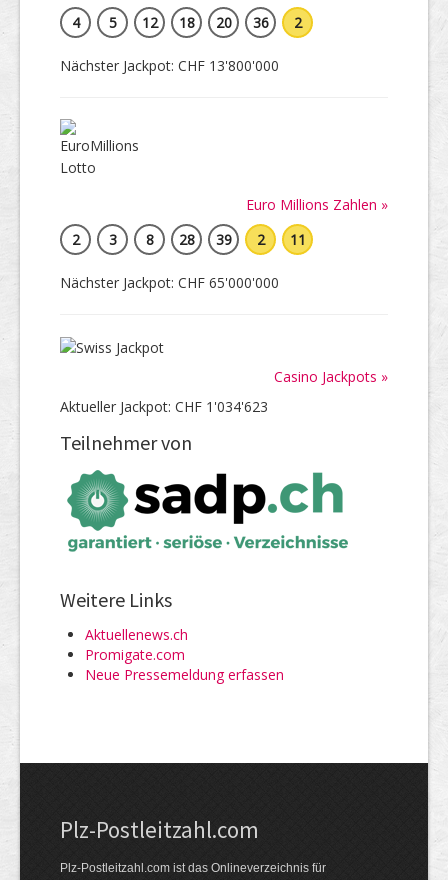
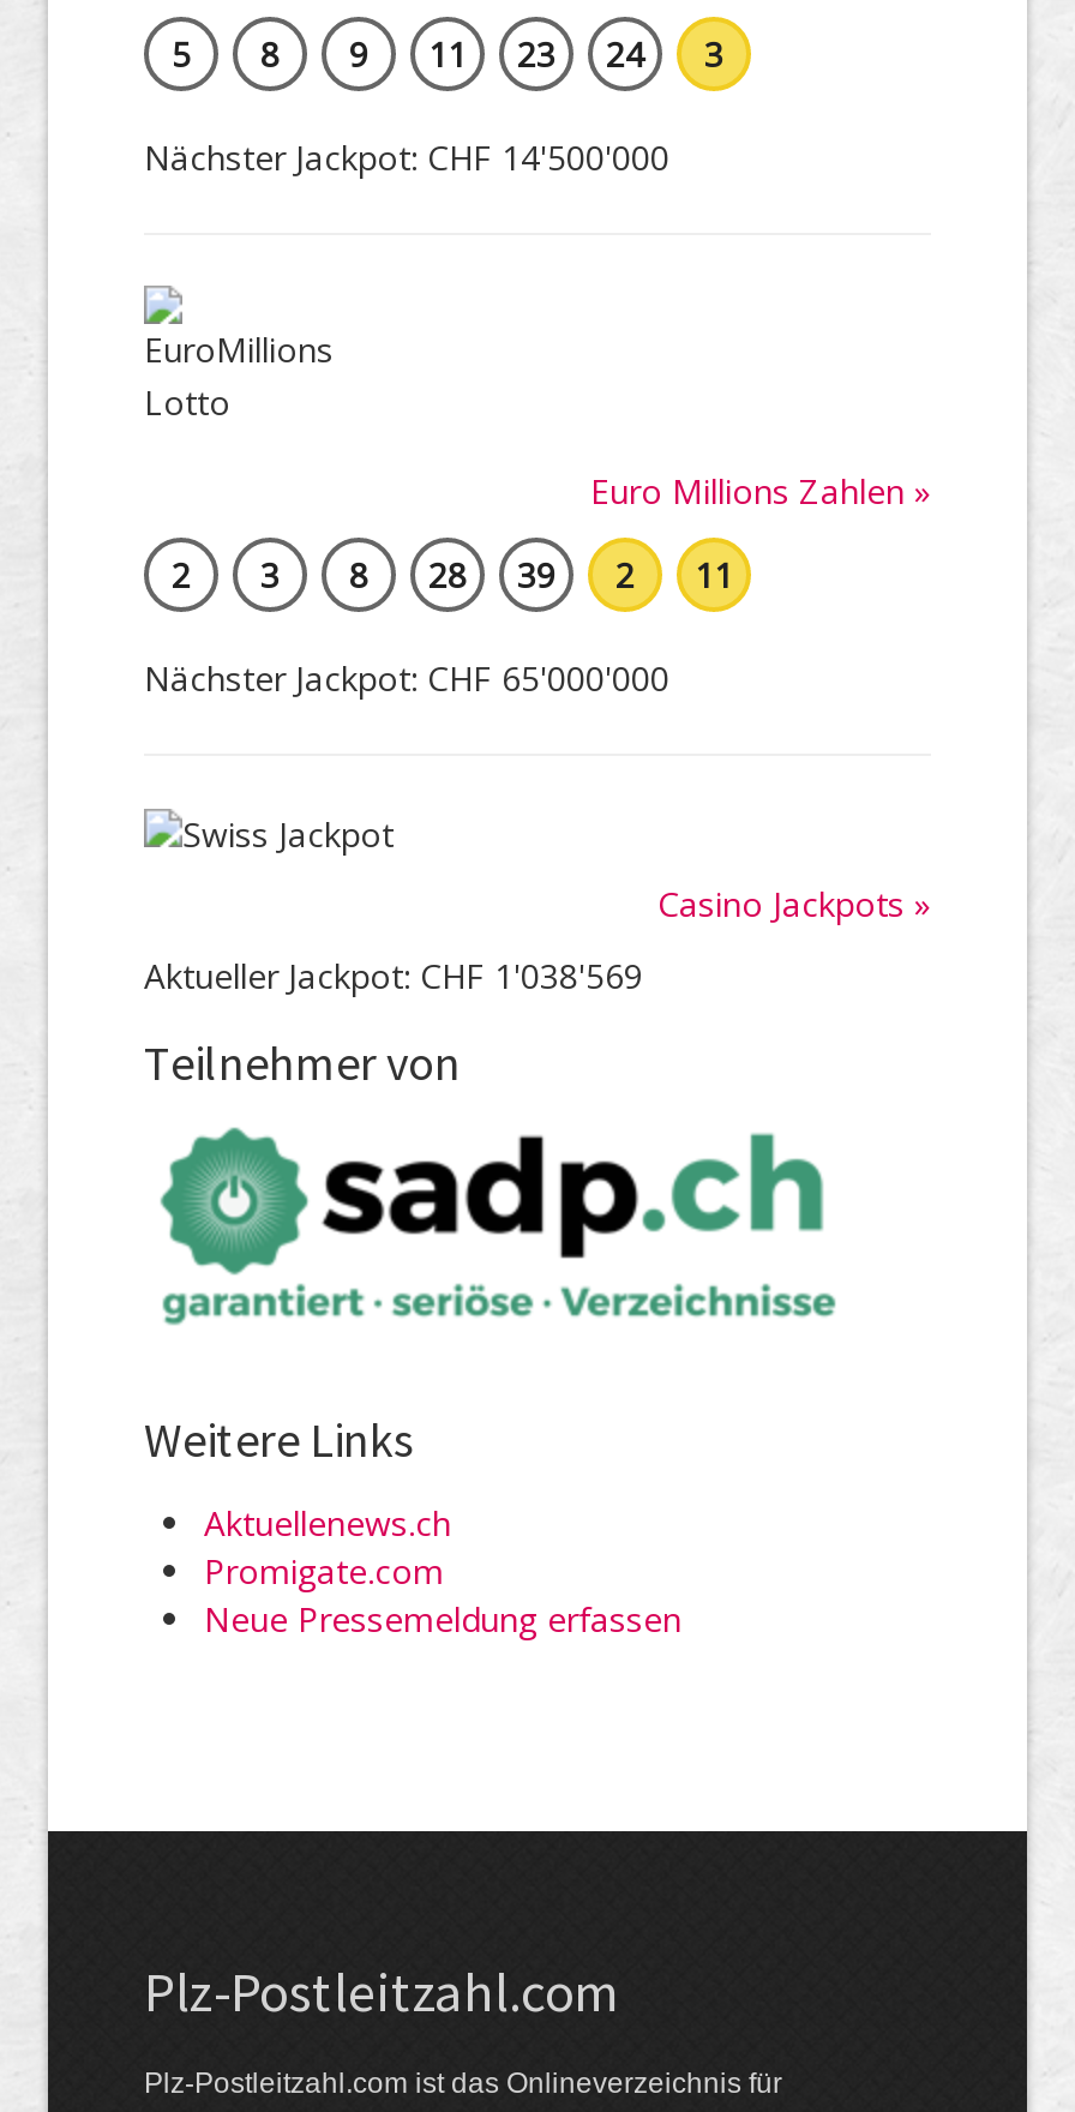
[71,12,79,31] 4 -> none
[141,12,301,31] 12 | 18 | 20 | 36 | 2 -> [260,30,723,76] 8 | 9 | 11 | 23 | 24 | 3
[60,55,279,74] Nächster Jackpot: CHF 13'800'000 -> [144,133,669,179] Nächster Jackpot: CHF 14'500'000
[60,396,268,415] Aktueller Jackpot: CHF 1'034'623 -> [144,952,643,997] Aktueller Jackpot: CHF 1'038'569

